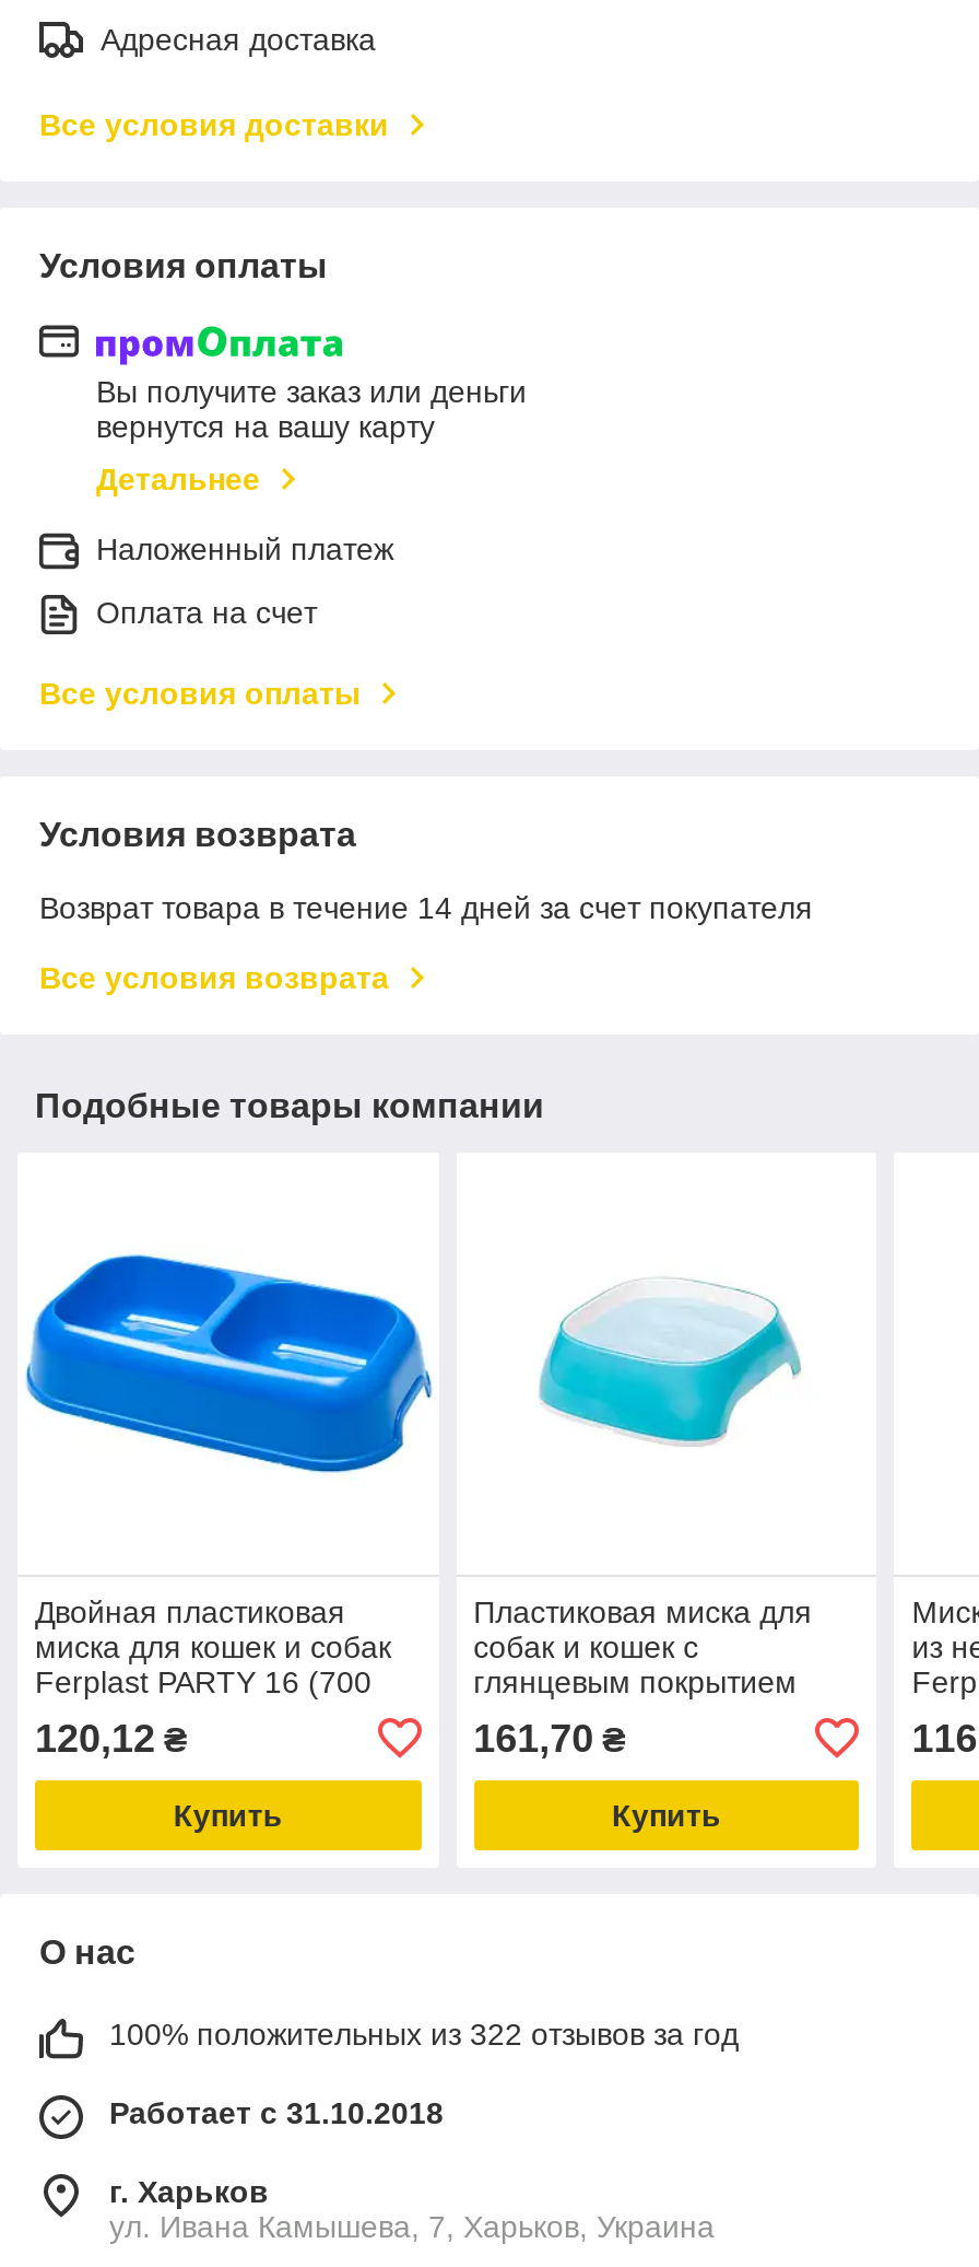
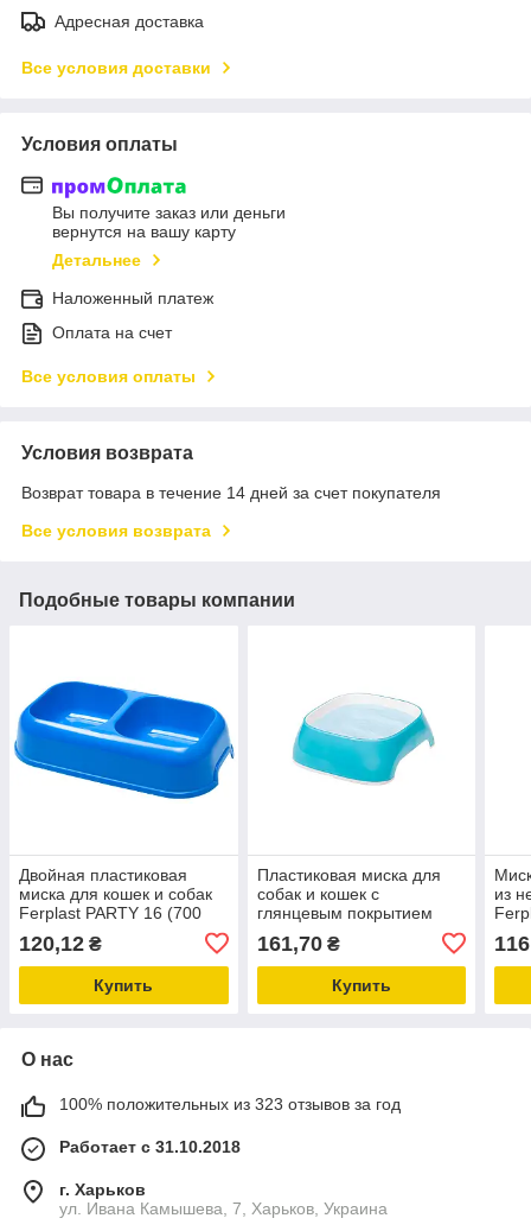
[109,2016,739,2051] 100% положительных из 322 отзывов за год -> [59,1094,401,1113] 100% положительных из 323 отзывов за год

